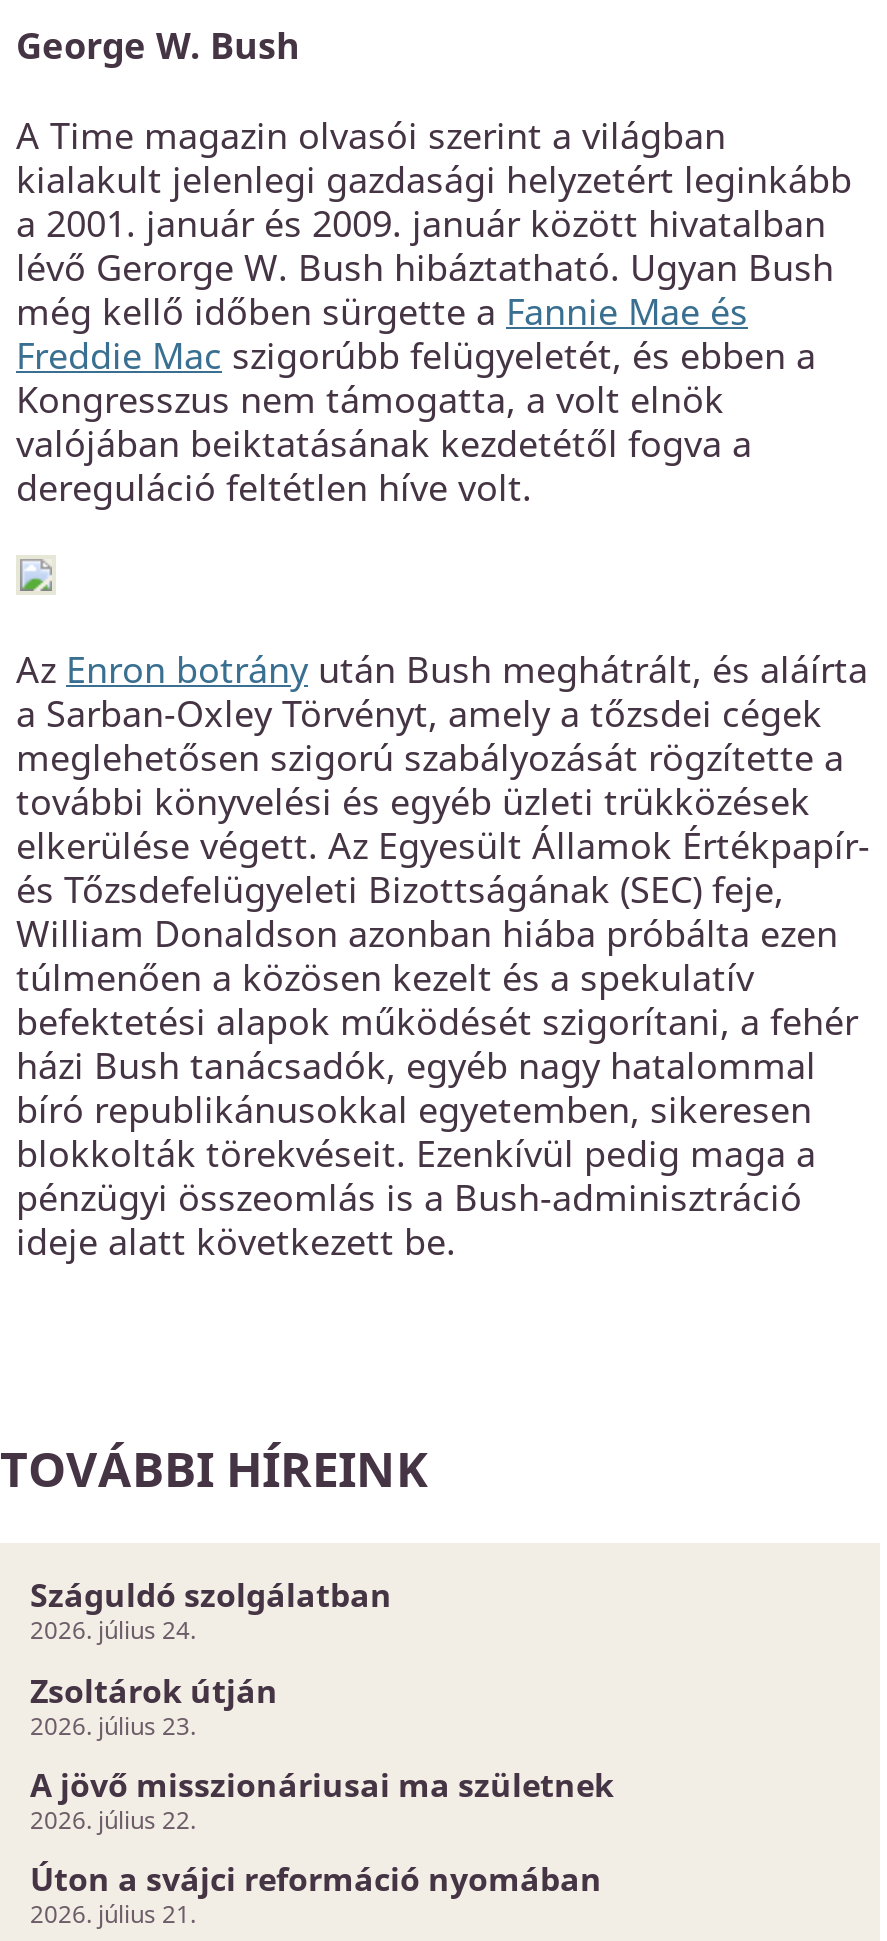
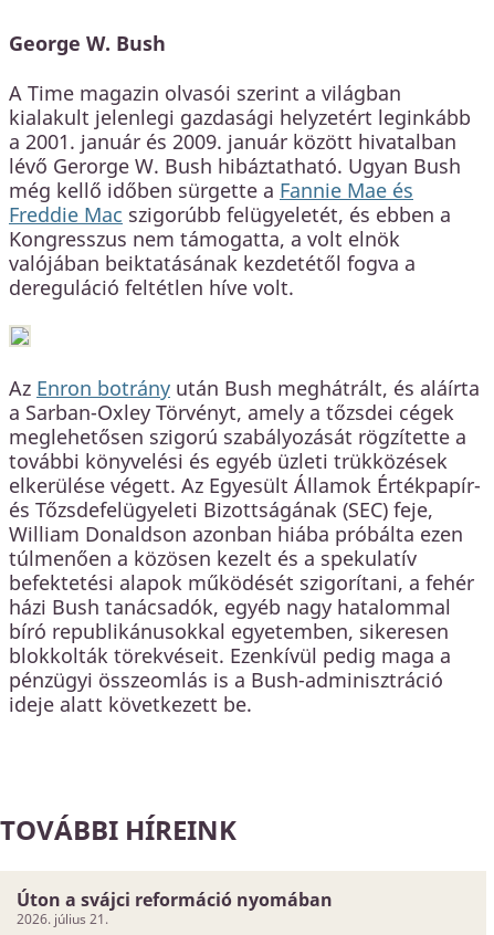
[30,1573,614,1837] Száguldó szolgálatban | 2026. július 24. | Zsoltárok útján | 2026. július 23. | A jövő misszionáriusai ma születnek | 2026. július 22. -> none

